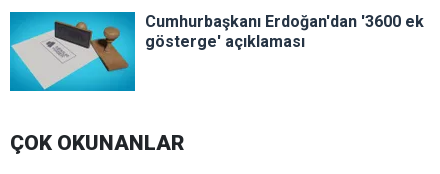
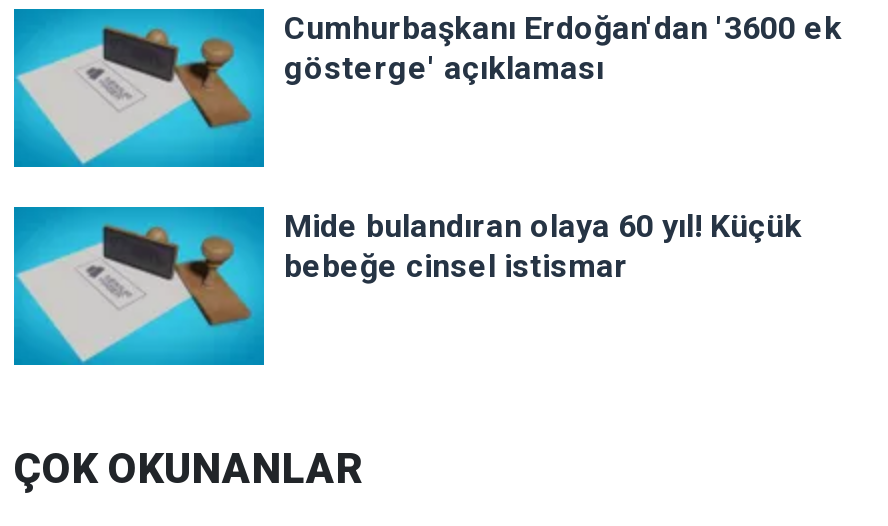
none -> [284,207,802,285] Mide bulandıran olaya 60 yıl! Küçük | bebeğe cinsel istismar

